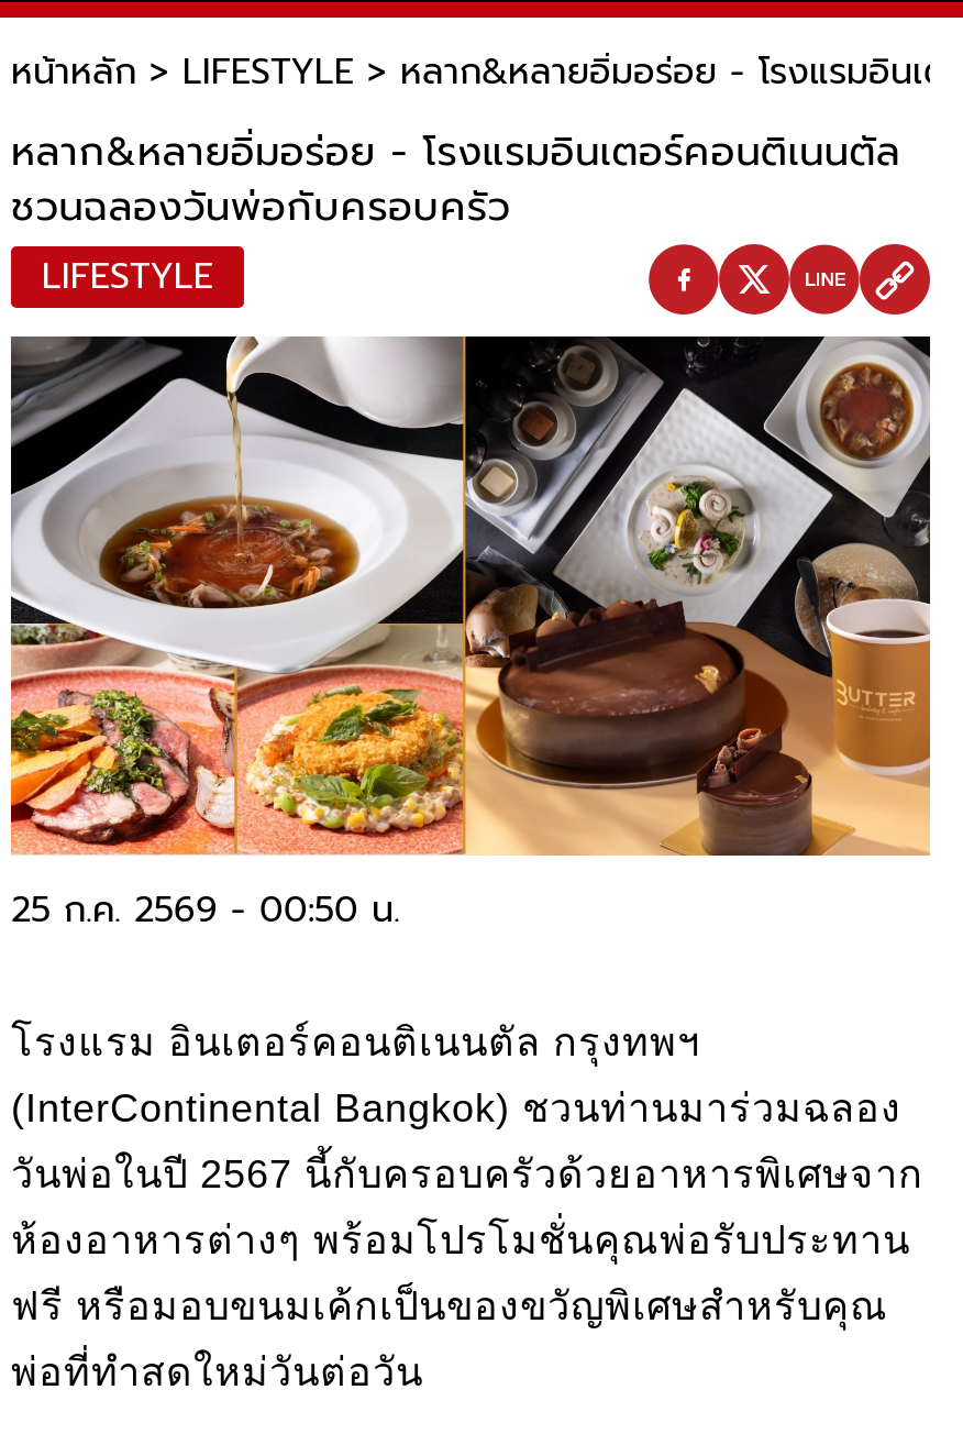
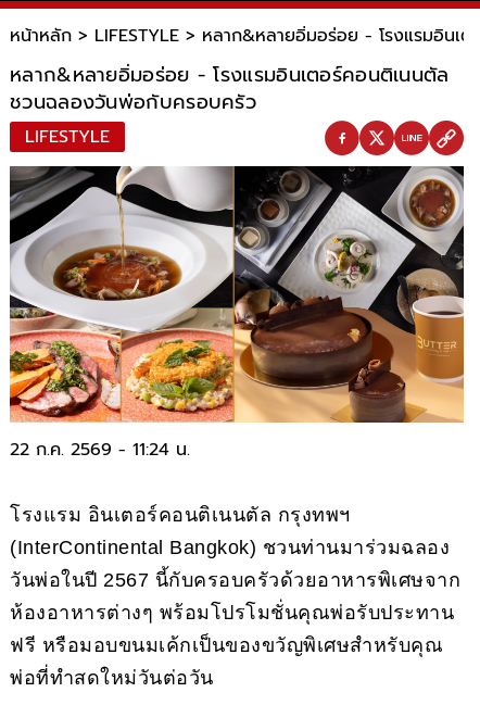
[11,883,400,936] 25 ก.ค. 2569 - 00:50 น. -> [10,436,190,462] 22 ก.ค. 2569 - 11:24 น.

